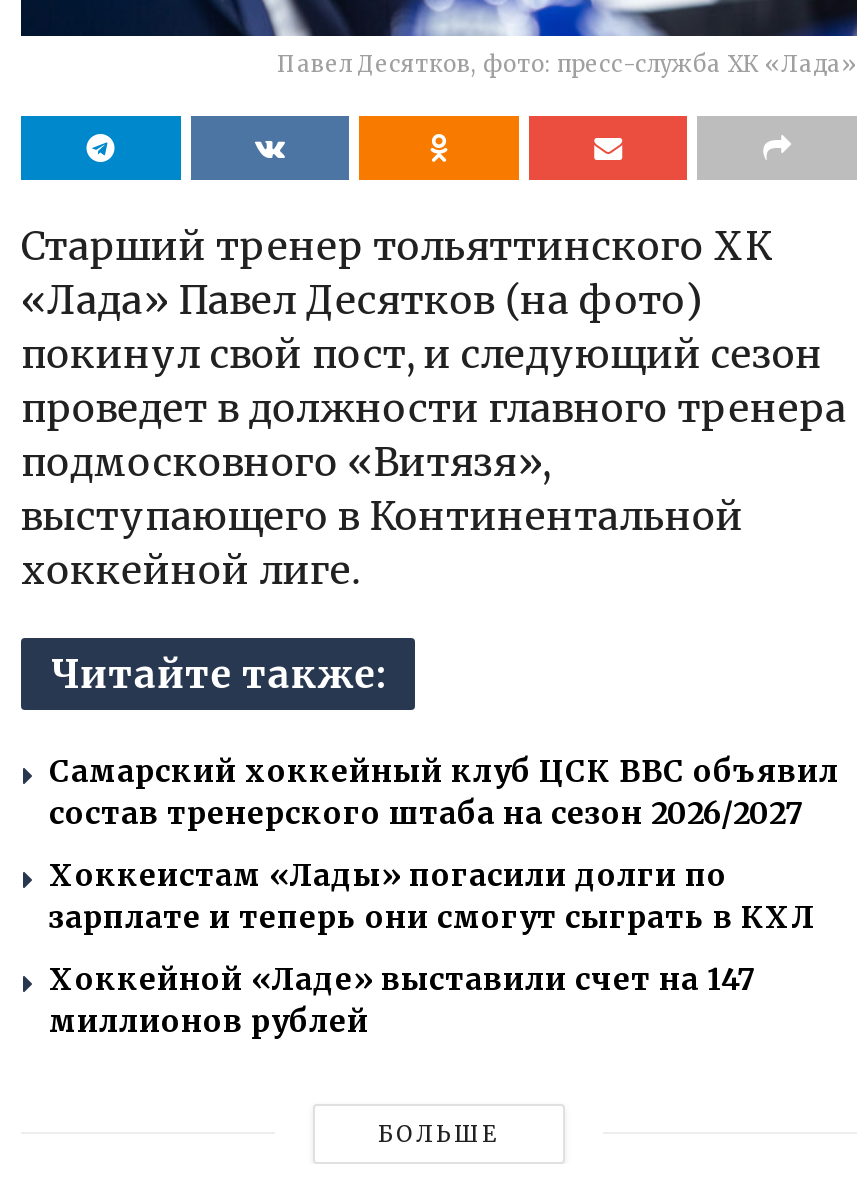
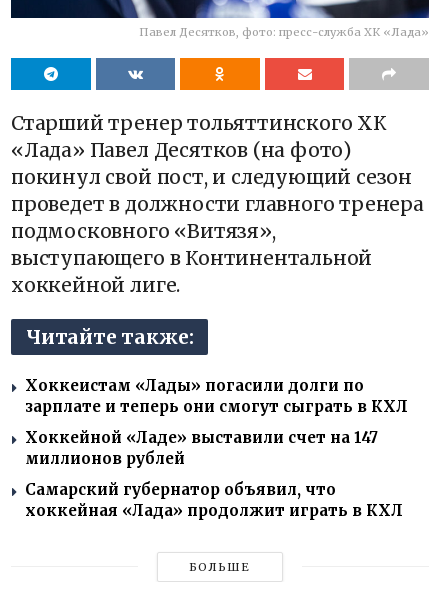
[49,751,839,831] Самарский хоккейный клуб ЦСК ВВС объявил | состав тренерского штаба на сезон 2026/2027 -> none
moved [49,855,815,1039] -> [25,375,408,467]: Хоккеистам «Лады» погасили долги по | зарплате и теперь они смогут сыграть в КХЛ | Хоккейной «Ладе» выставили счет на 147 | миллионов рублей
none -> [25,479,403,519] Самарский губернатор объявил, что | хоккейная «Лада» продолжит играть в КХЛ

